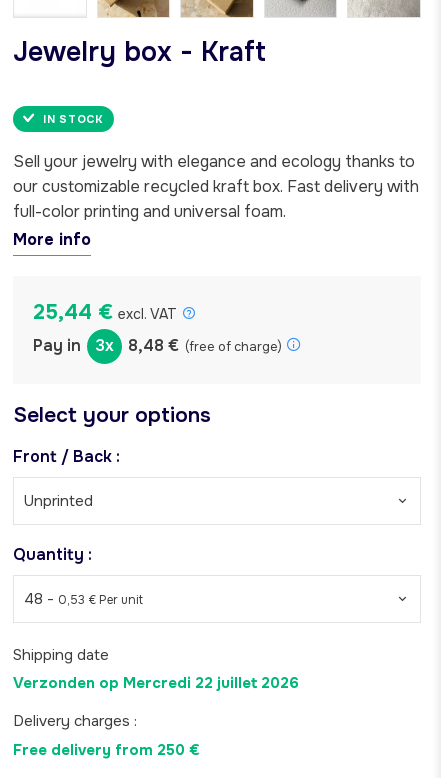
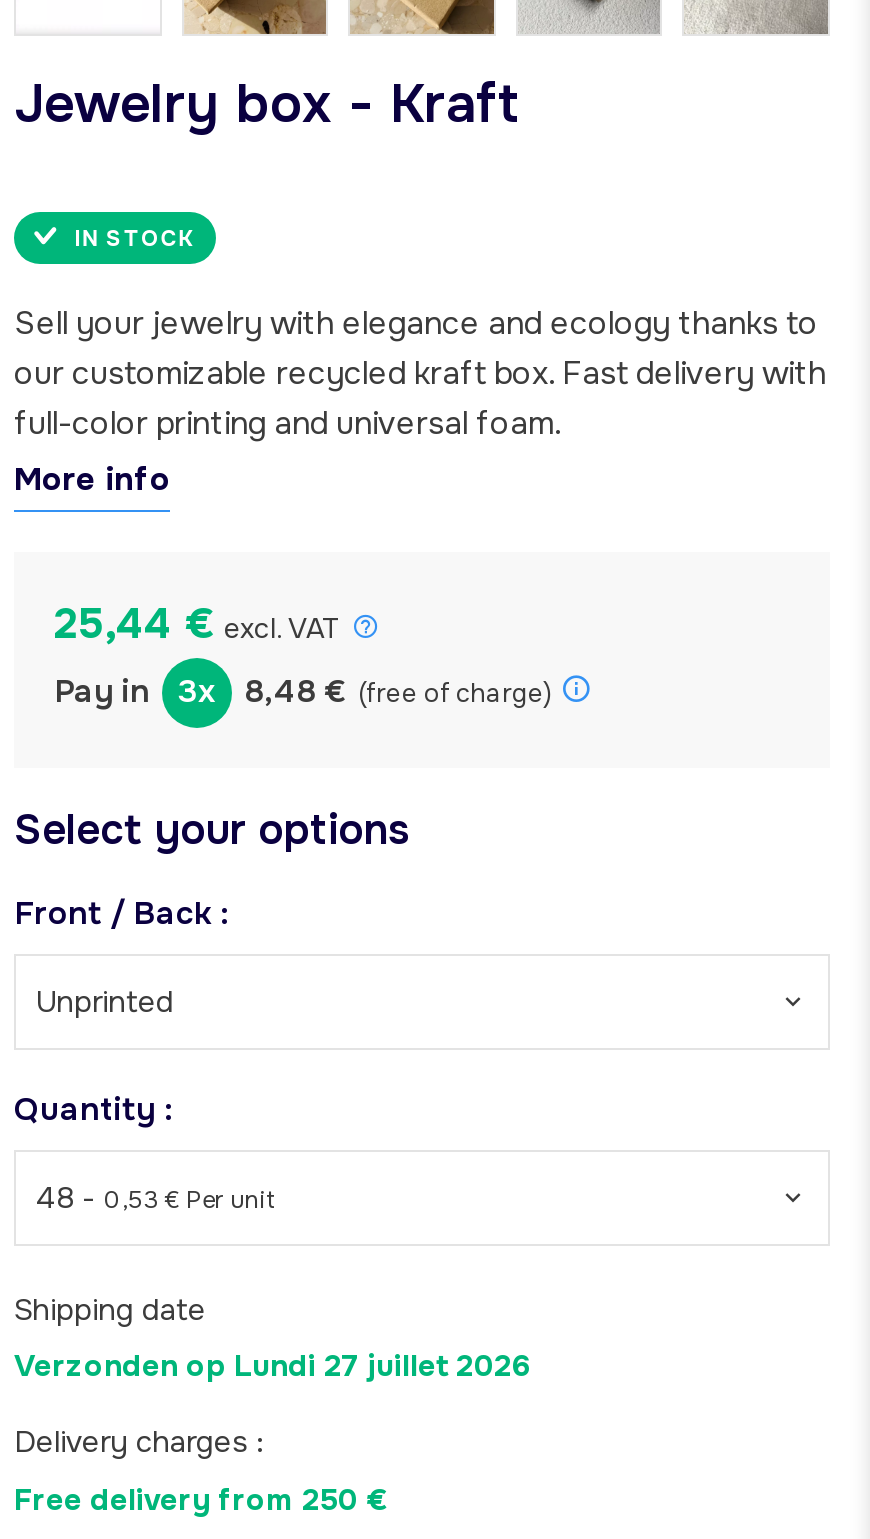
[13,673,299,693] Verzonden op Mercredi 22 juillet 2026 -> [14,1347,532,1387] Verzonden op Lundi 27 juillet 2026

